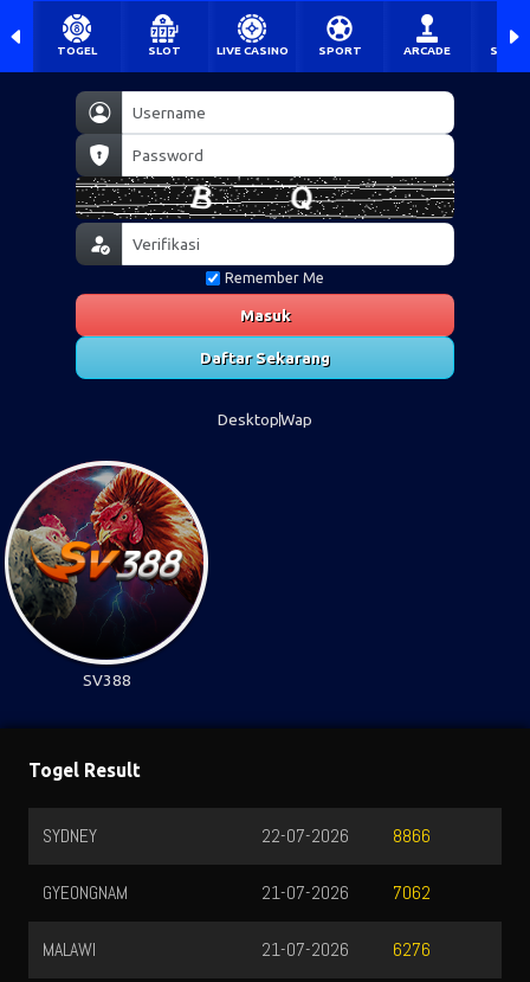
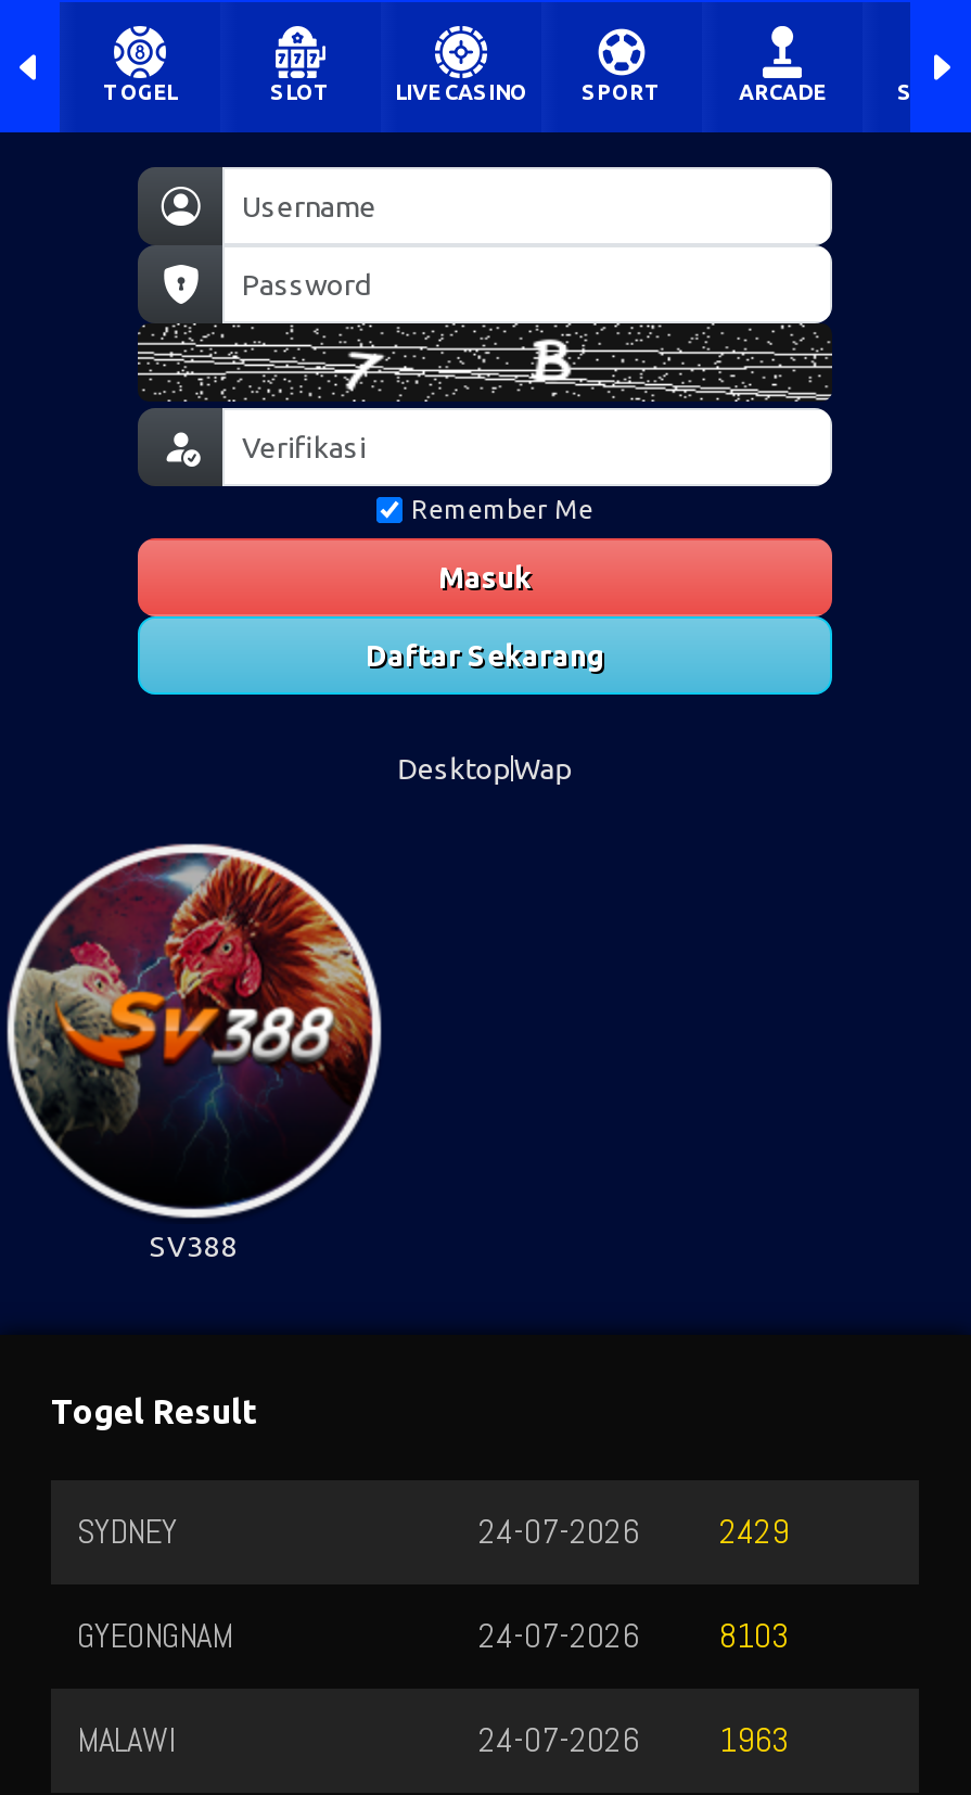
[76,176,454,219] [image] -> [138,323,832,402] [image]
[261,824,349,848] 22-07-2026 -> [478,1510,639,1553] 24-07-2026
[393,825,431,848] 8866 -> [719,1511,789,1554] 2429
[261,881,349,905] 21-07-2026 -> [478,1614,639,1657] 24-07-2026
[393,881,431,905] 7062 -> [719,1615,789,1658] 8103
[261,938,349,961] 21-07-2026 -> [478,1718,639,1762] 24-07-2026
[393,938,431,962] 6276 -> [719,1719,789,1763] 1963

